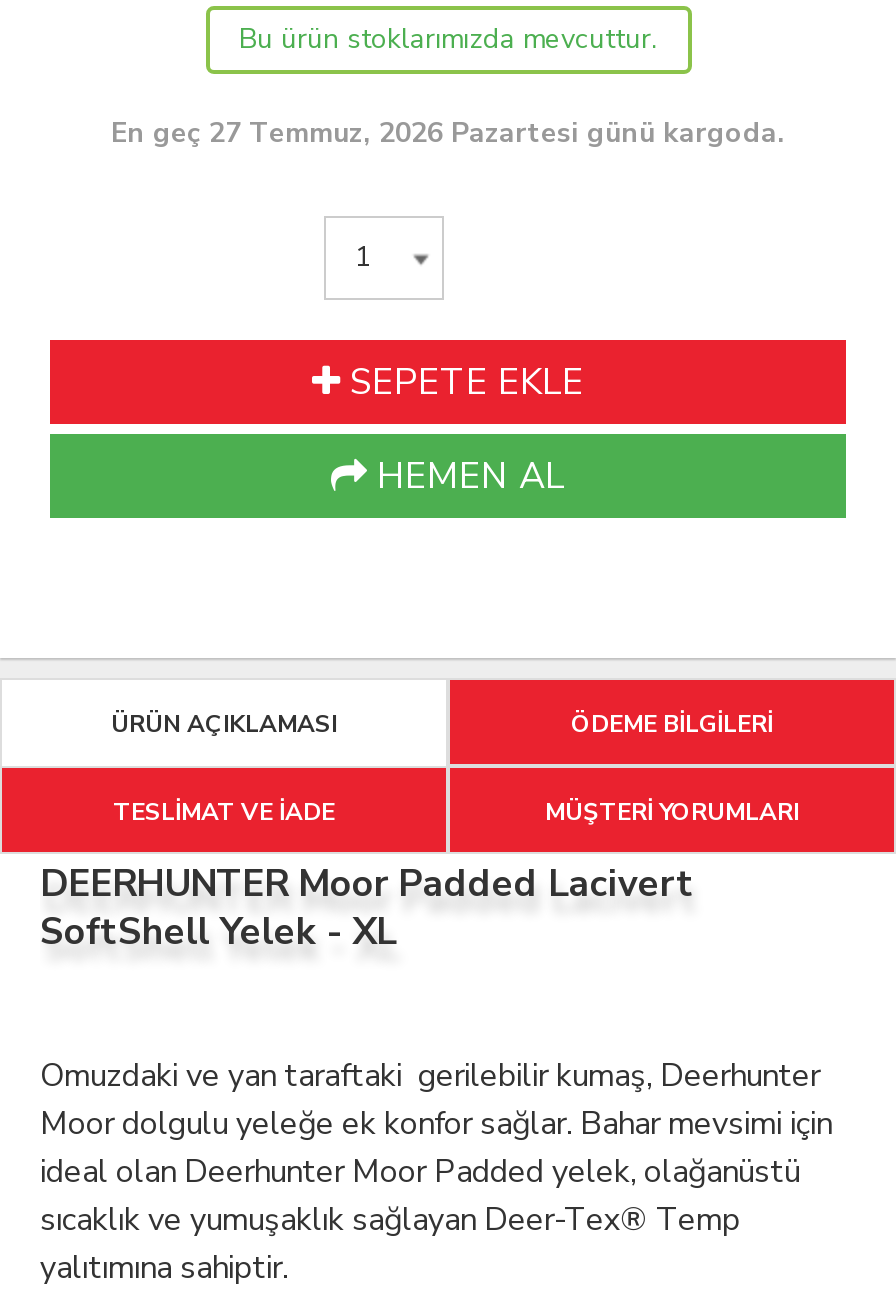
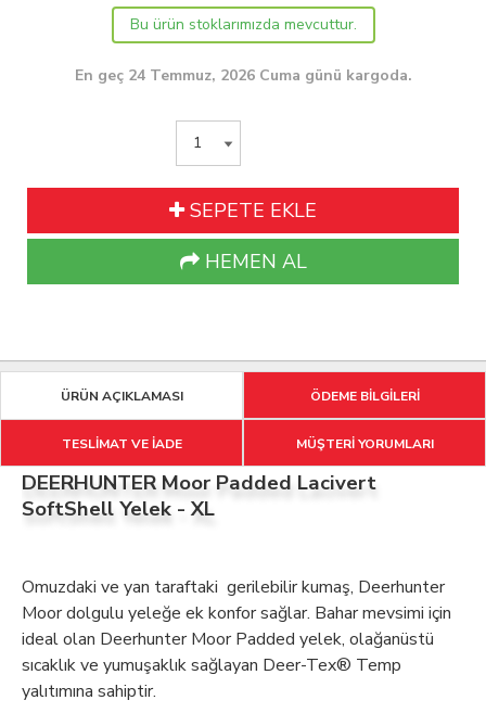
[111,114,785,152] En geç 27 Temmuz, 2026 Pazartesi günü kargoda. -> [74,65,412,86] En geç 24 Temmuz, 2026 Cuma günü kargoda.

